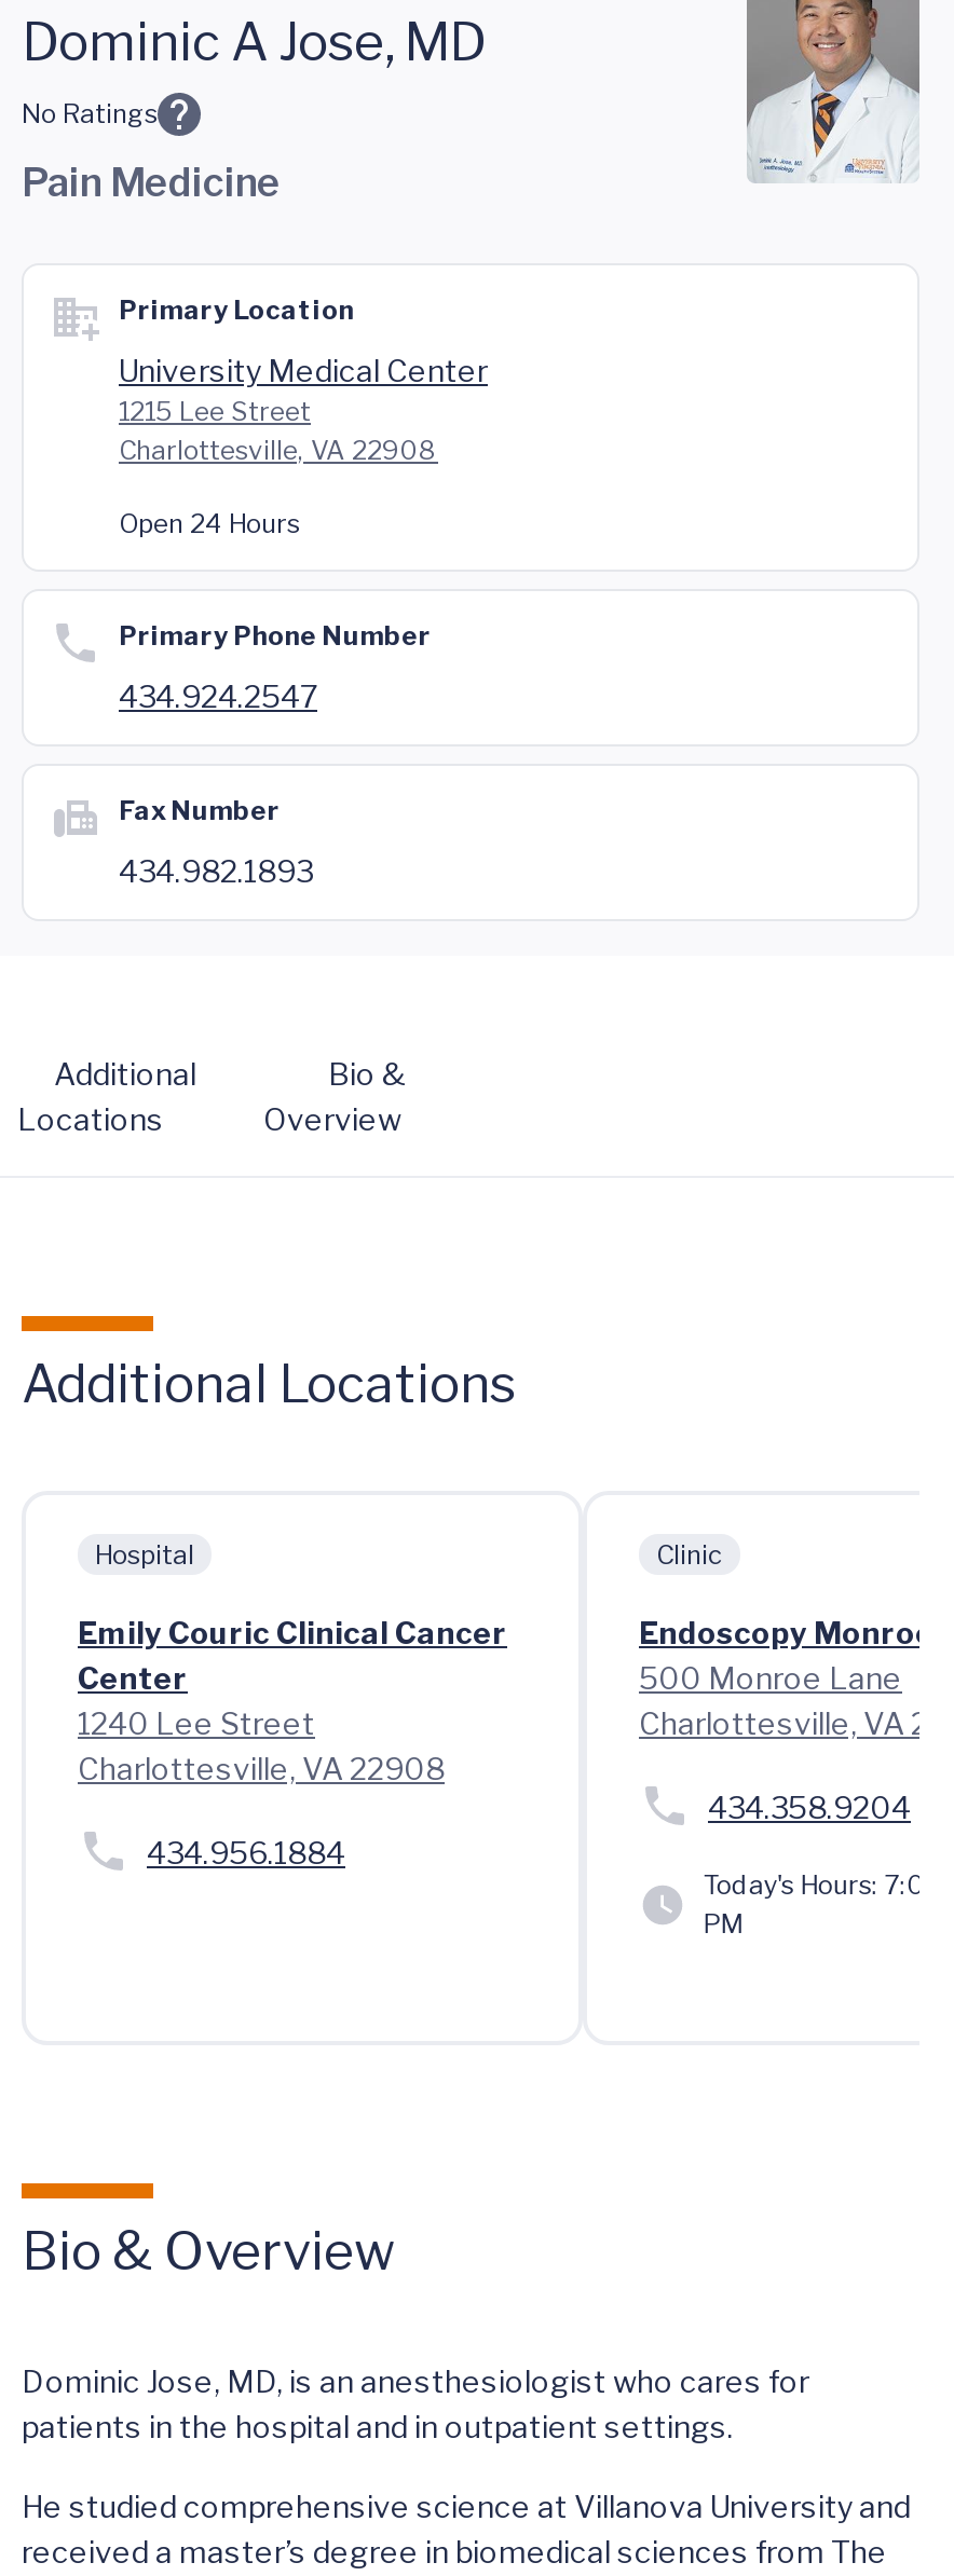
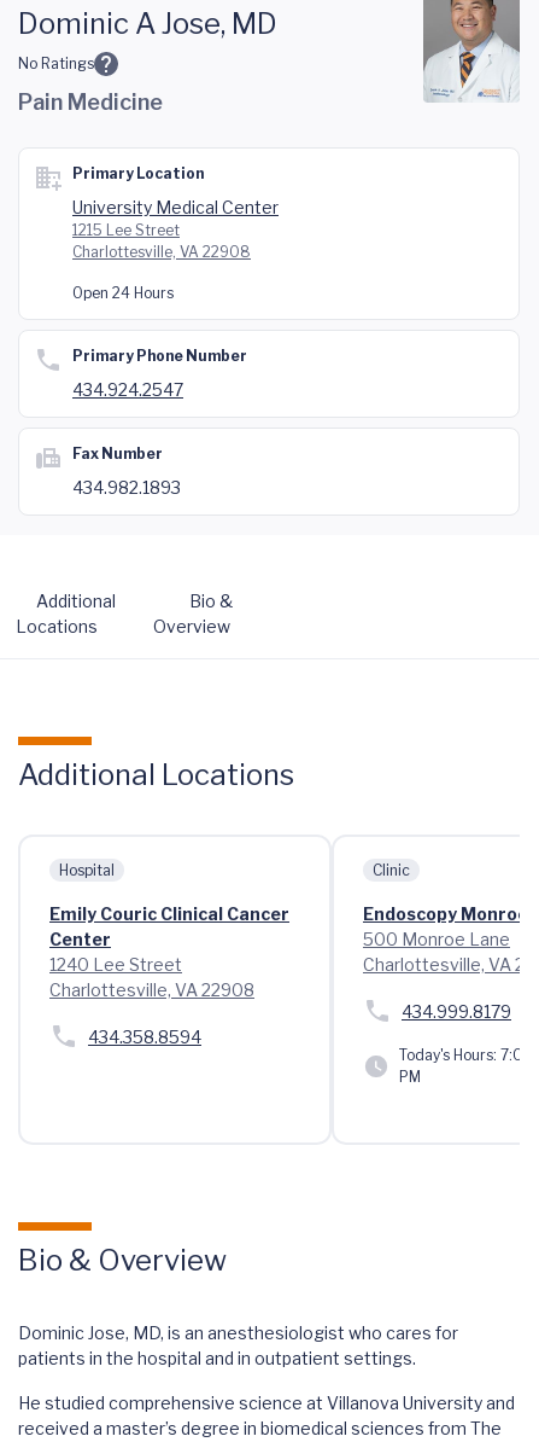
[708,1787,911,1824] 434.358.9204 -> [402,1001,511,1021] 434.999.8179
[147,1833,345,1869] 434.956.1884 -> [88,1026,201,1046] 434.358.8594

